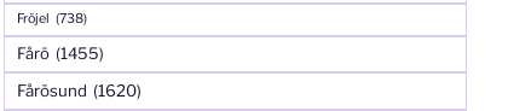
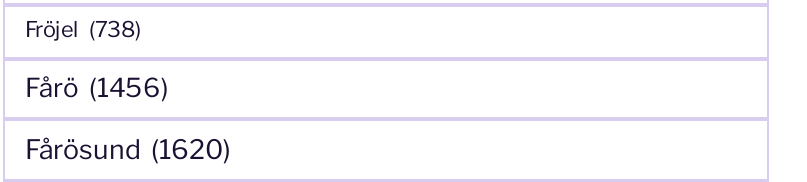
[17,43,104,62] Fårö (1455) -> [25,70,169,102] Fårö (1456)

